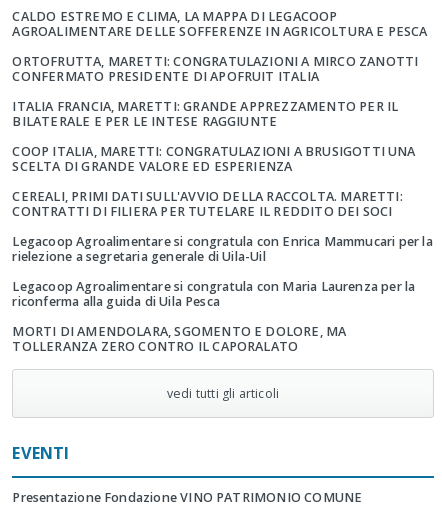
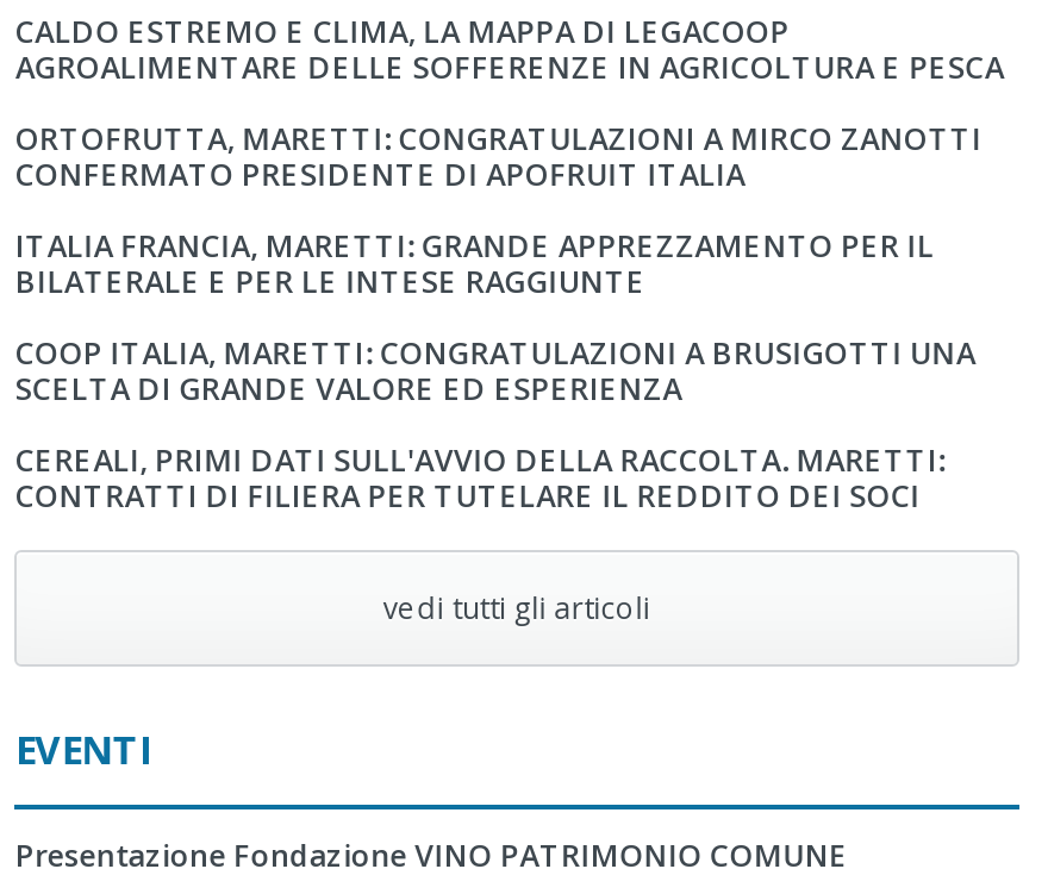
[12,233,433,355] Legacoop Agroalimentare si congratula con Enrica Mammucari per la | rielezione a segretaria generale di Uila-Uil | Legacoop Agroalimentare si congratula con Maria Laurenza per la | riconferma alla guida di Uila Pesca | MORTI DI AMENDOLARA, SGOMENTO E DOLORE, MA | TOLLERANZA ZERO CONTRO IL CAPORALATO -> none

